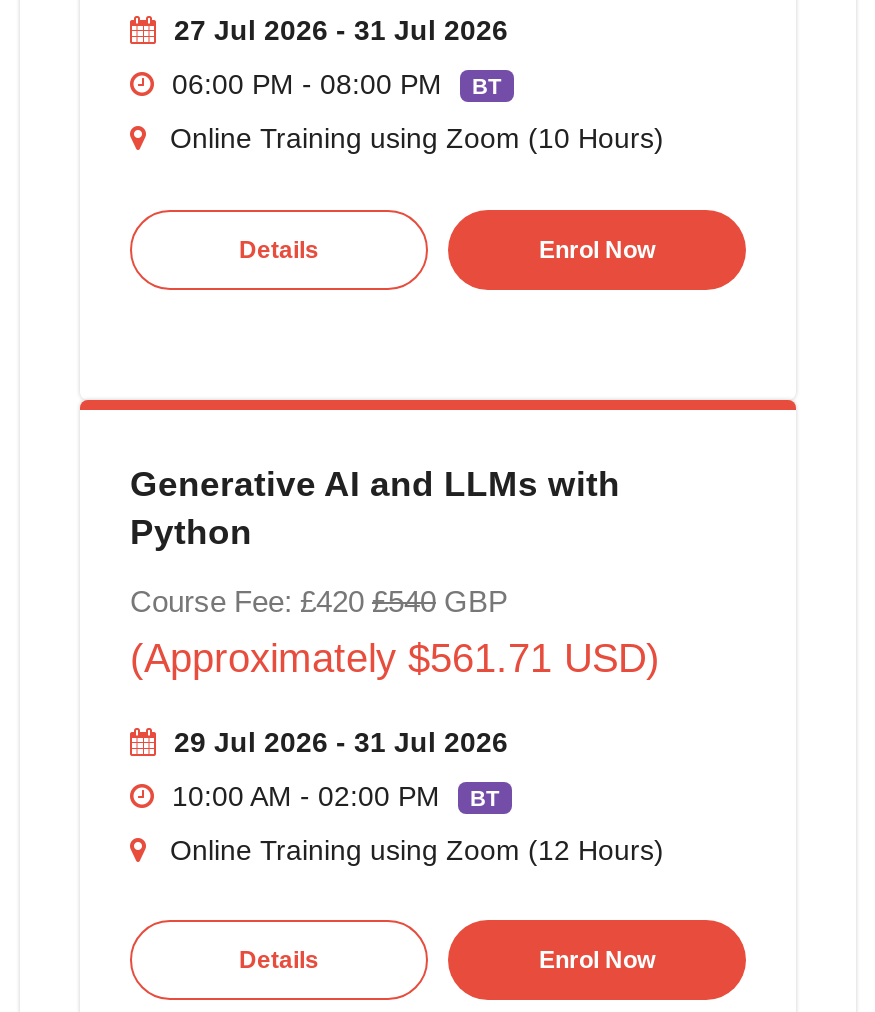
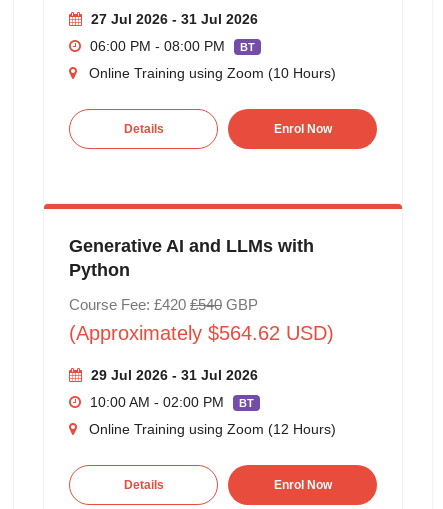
[130,635,660,679] (Approximately $561.71 USD) -> [69,322,334,344] (Approximately $564.62 USD)

